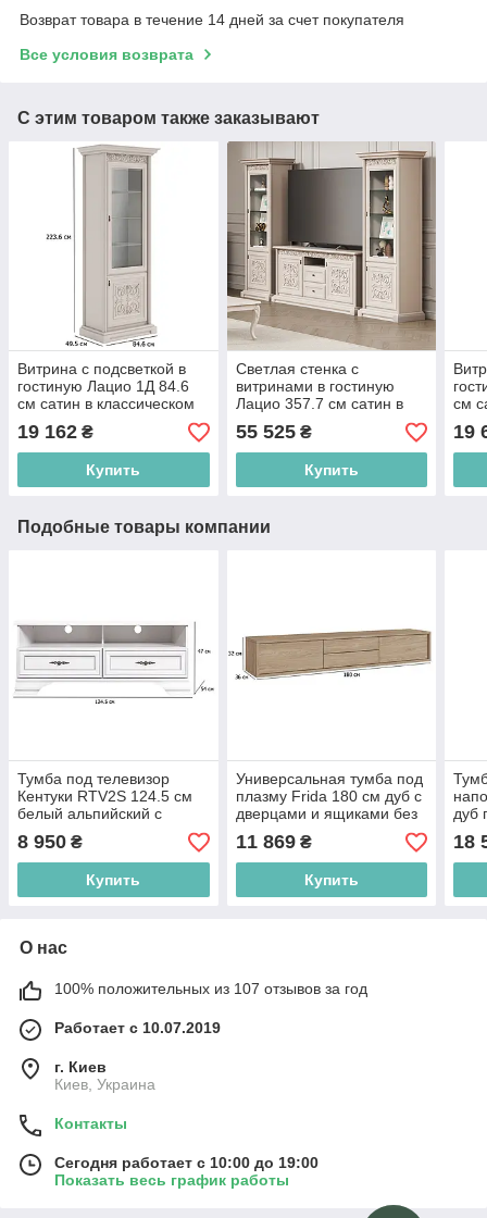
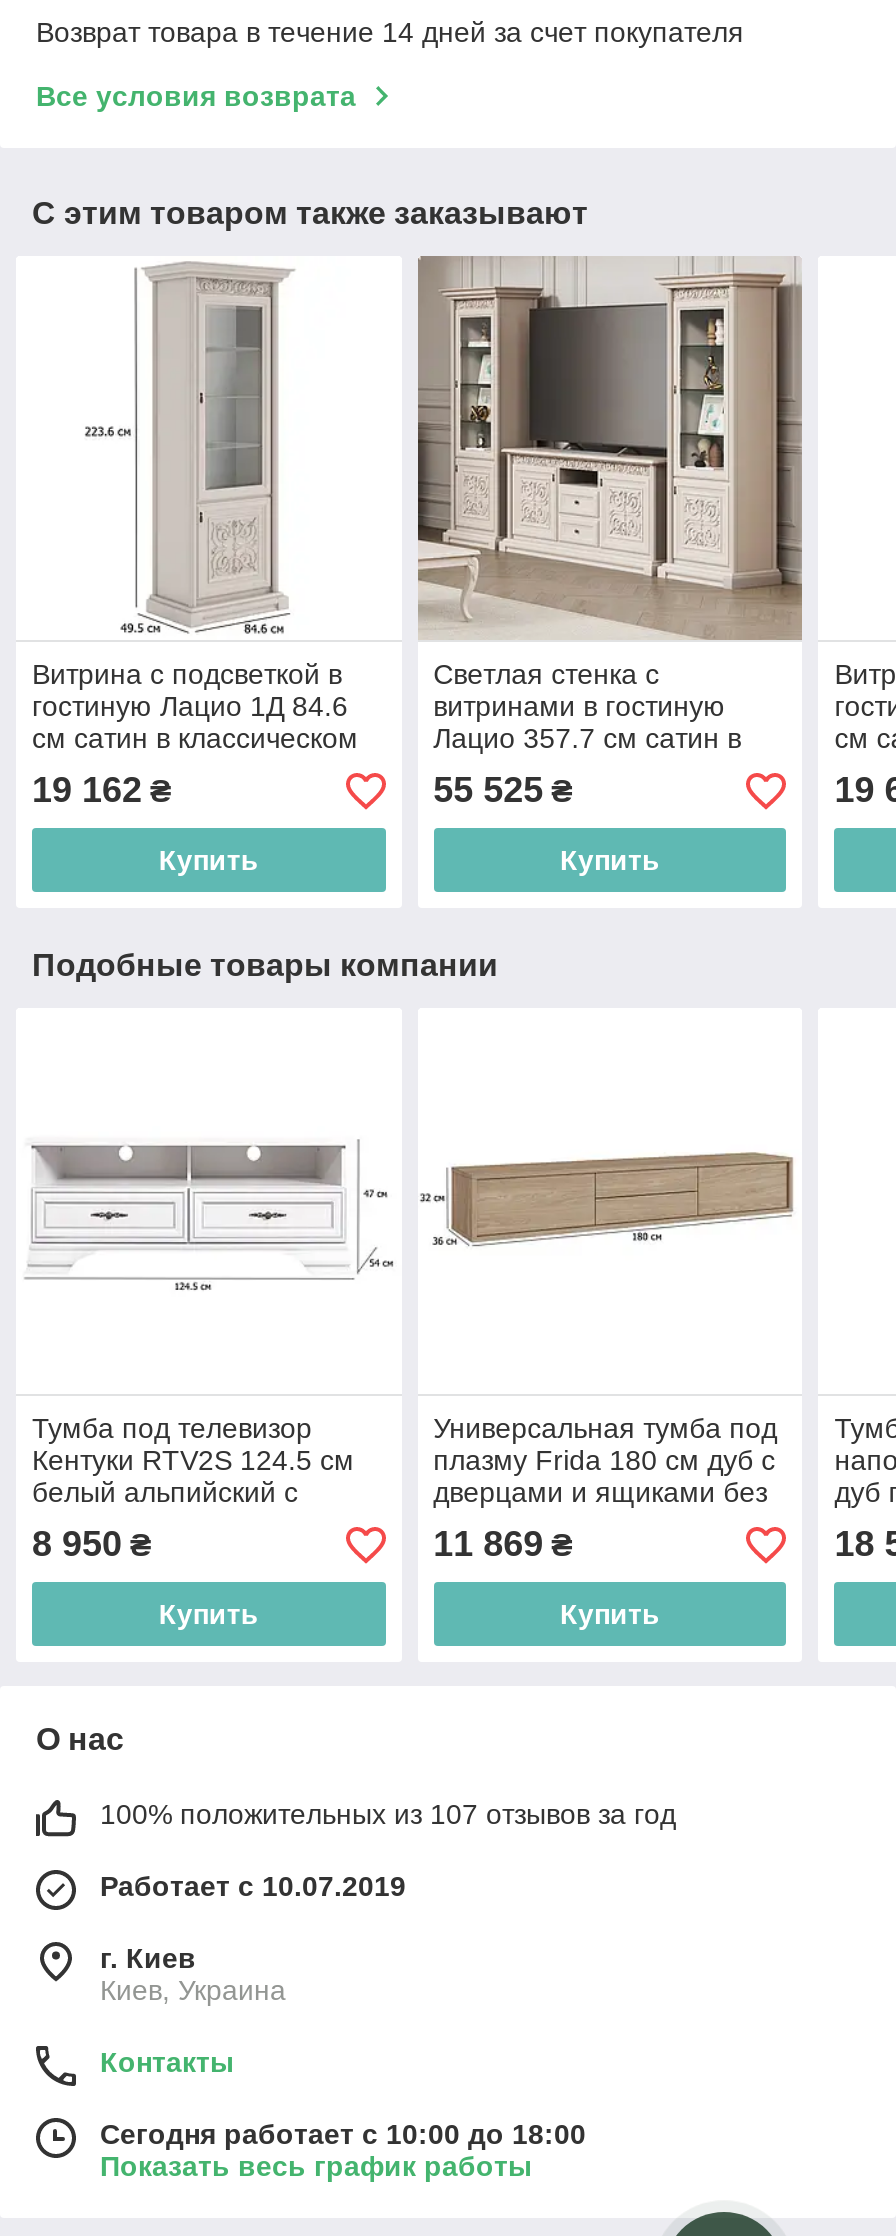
[54,1154,319,1171] Сегодня работает с 10:00 до 19:00 -> [100,2118,586,2150] Сегодня работает с 10:00 до 18:00

